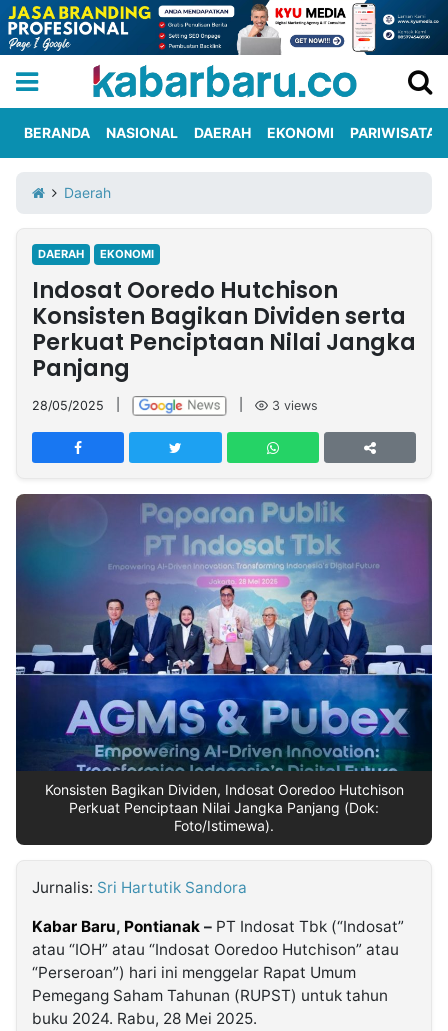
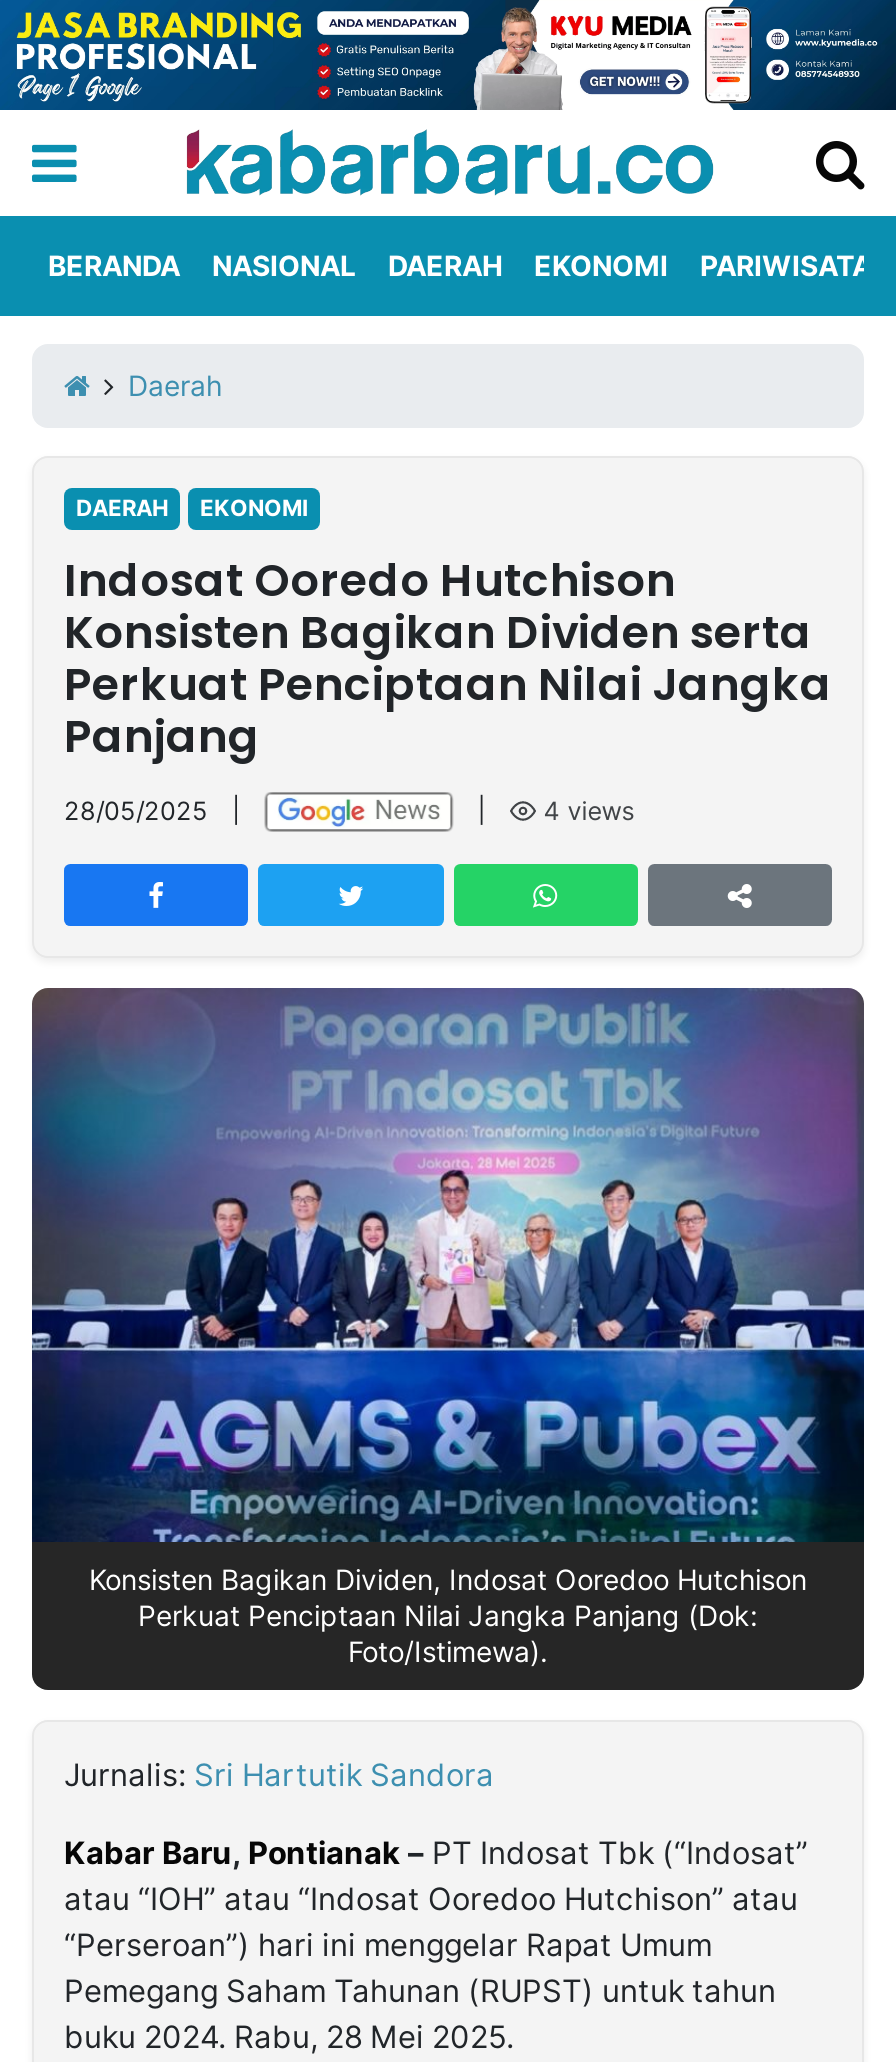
[272,398,318,413] 3 views -> [543,795,635,825] 4 views

